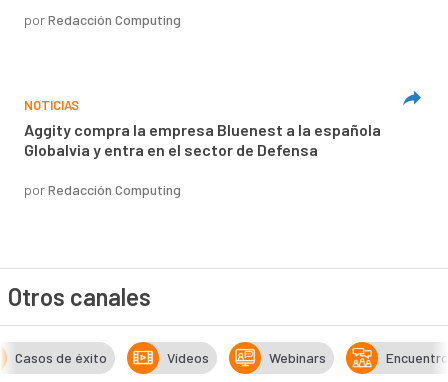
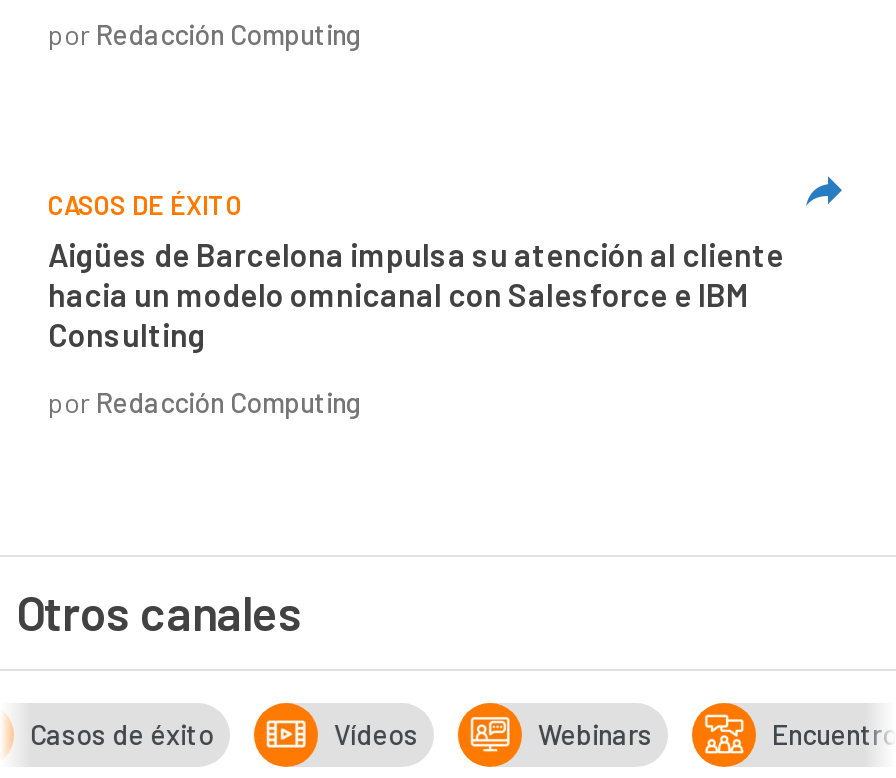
[24,97,381,159] NOTICIAS | Aggity compra la empresa Bluenest a la española | Globalvia y entra en el sector de Defensa -> [48,189,784,353] CASOS DE ÉXITO | Aigües de Barcelona impulsa su atención al cliente | hacia un modelo omnicanal con Salesforce e IBM | Consulting

